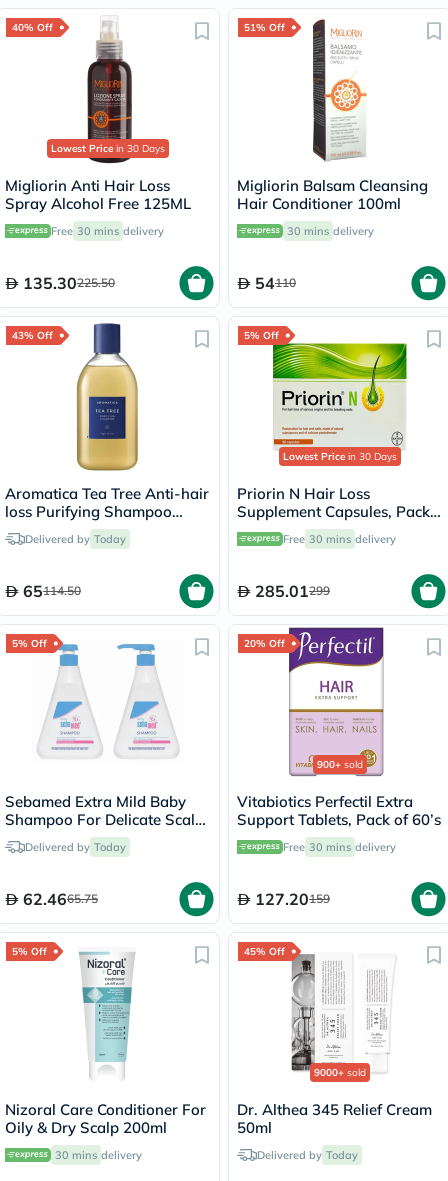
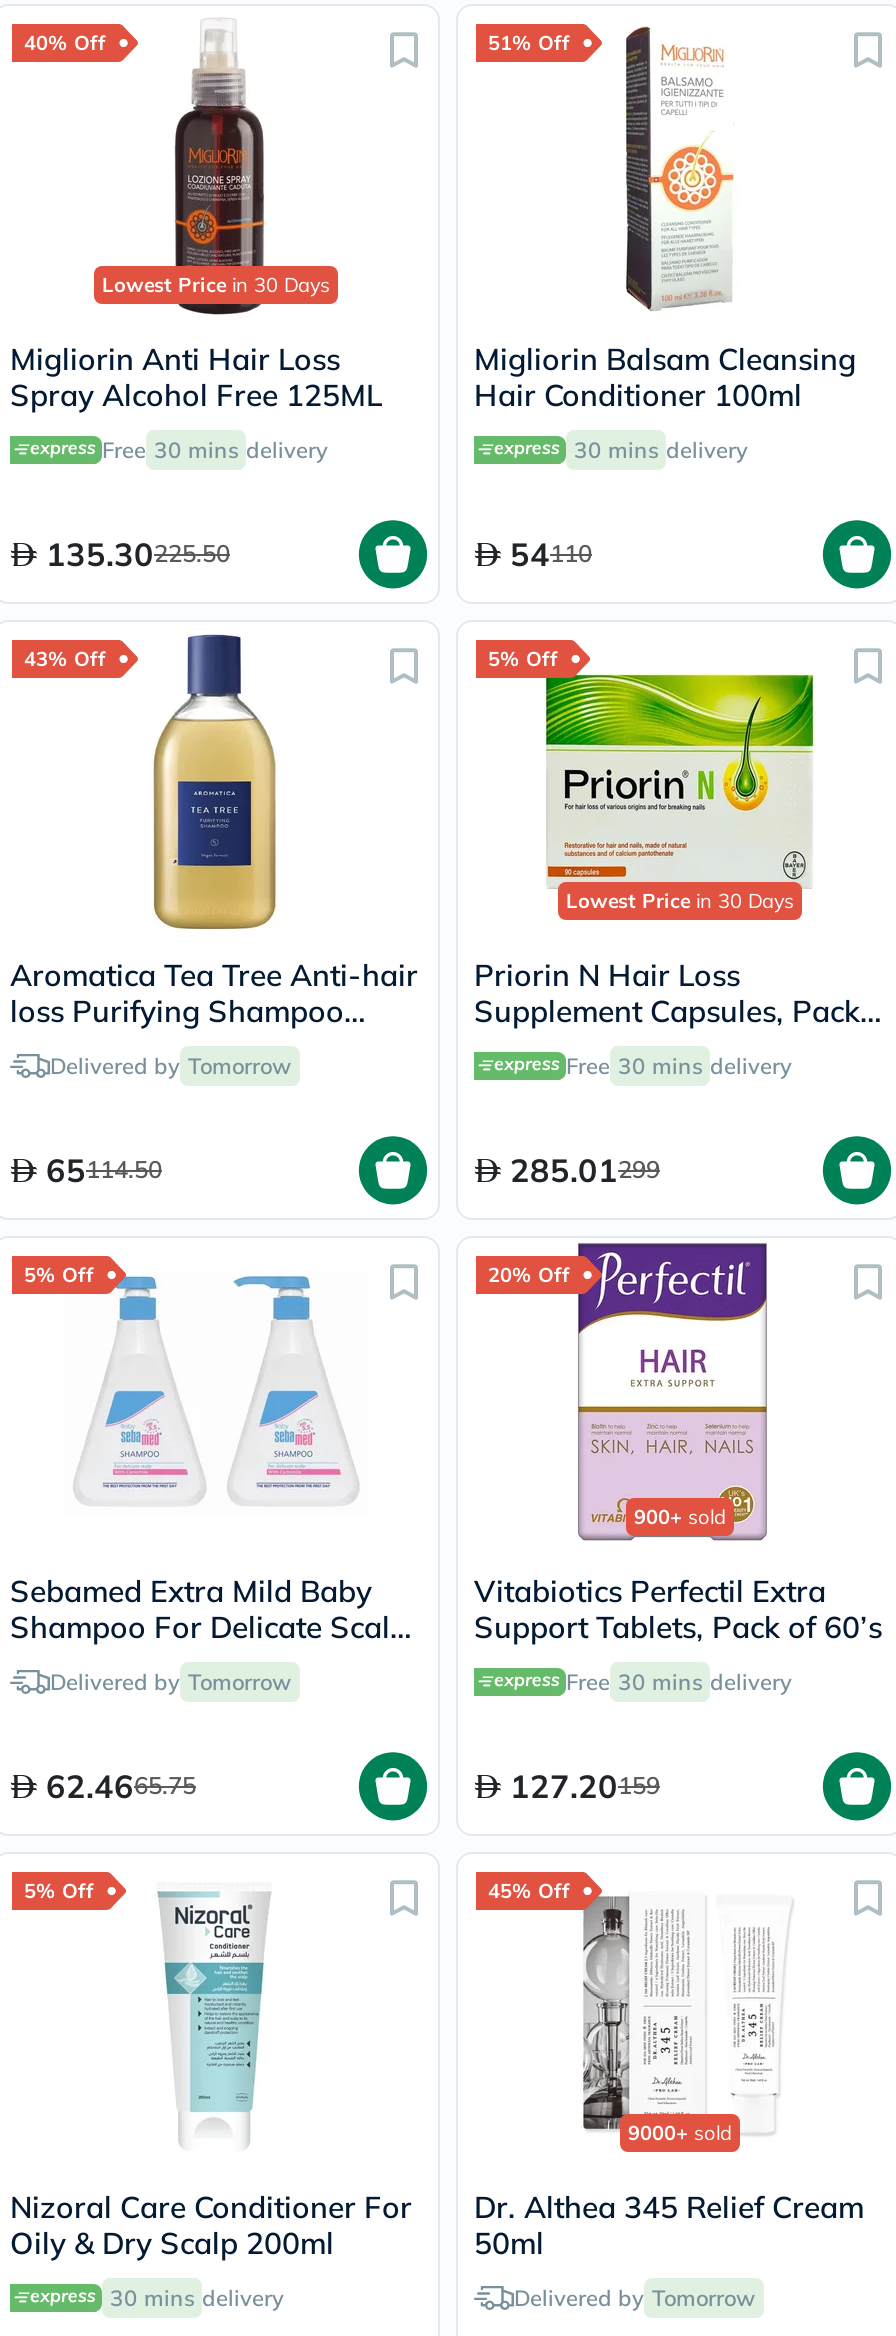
[25,532,126,546] Delivered by Today -> [50,1052,292,1080] Delivered by Tomorrow
[25,840,126,854] Delivered by Today -> [50,1668,292,1696] Delivered by Tomorrow
[257,1148,358,1162] Delivered by Today -> [514,2284,756,2312] Delivered by Tomorrow

